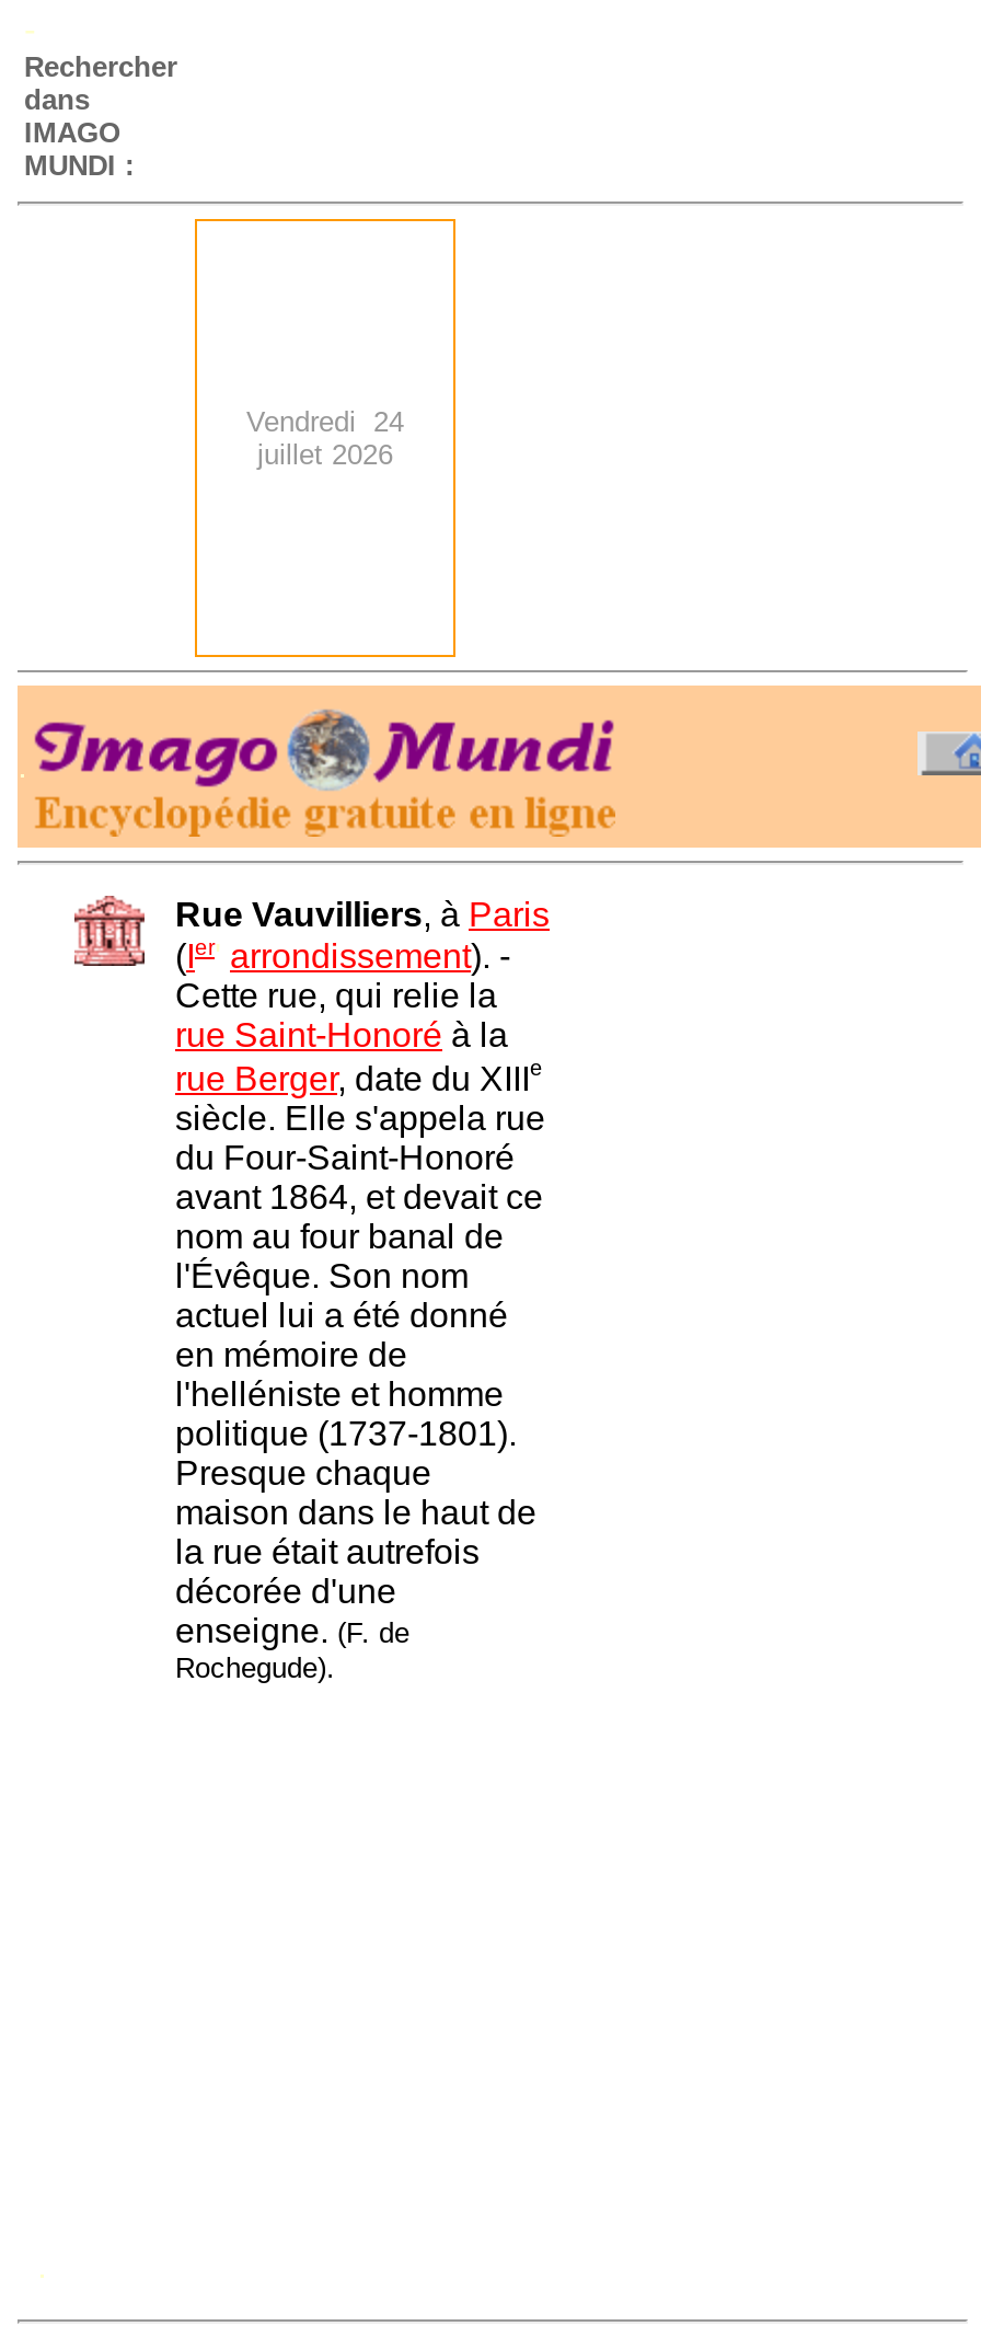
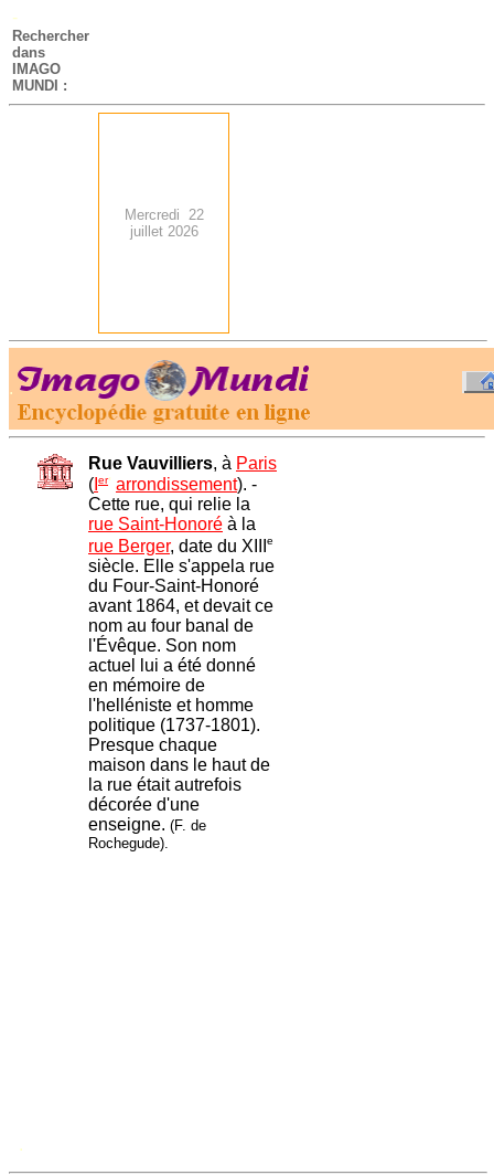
[246,405,404,438] Vendredi 24 -> [124,207,203,223] Mercredi 22

